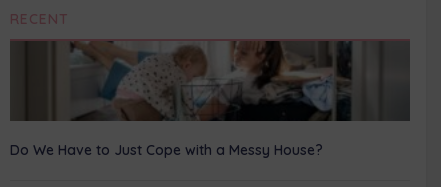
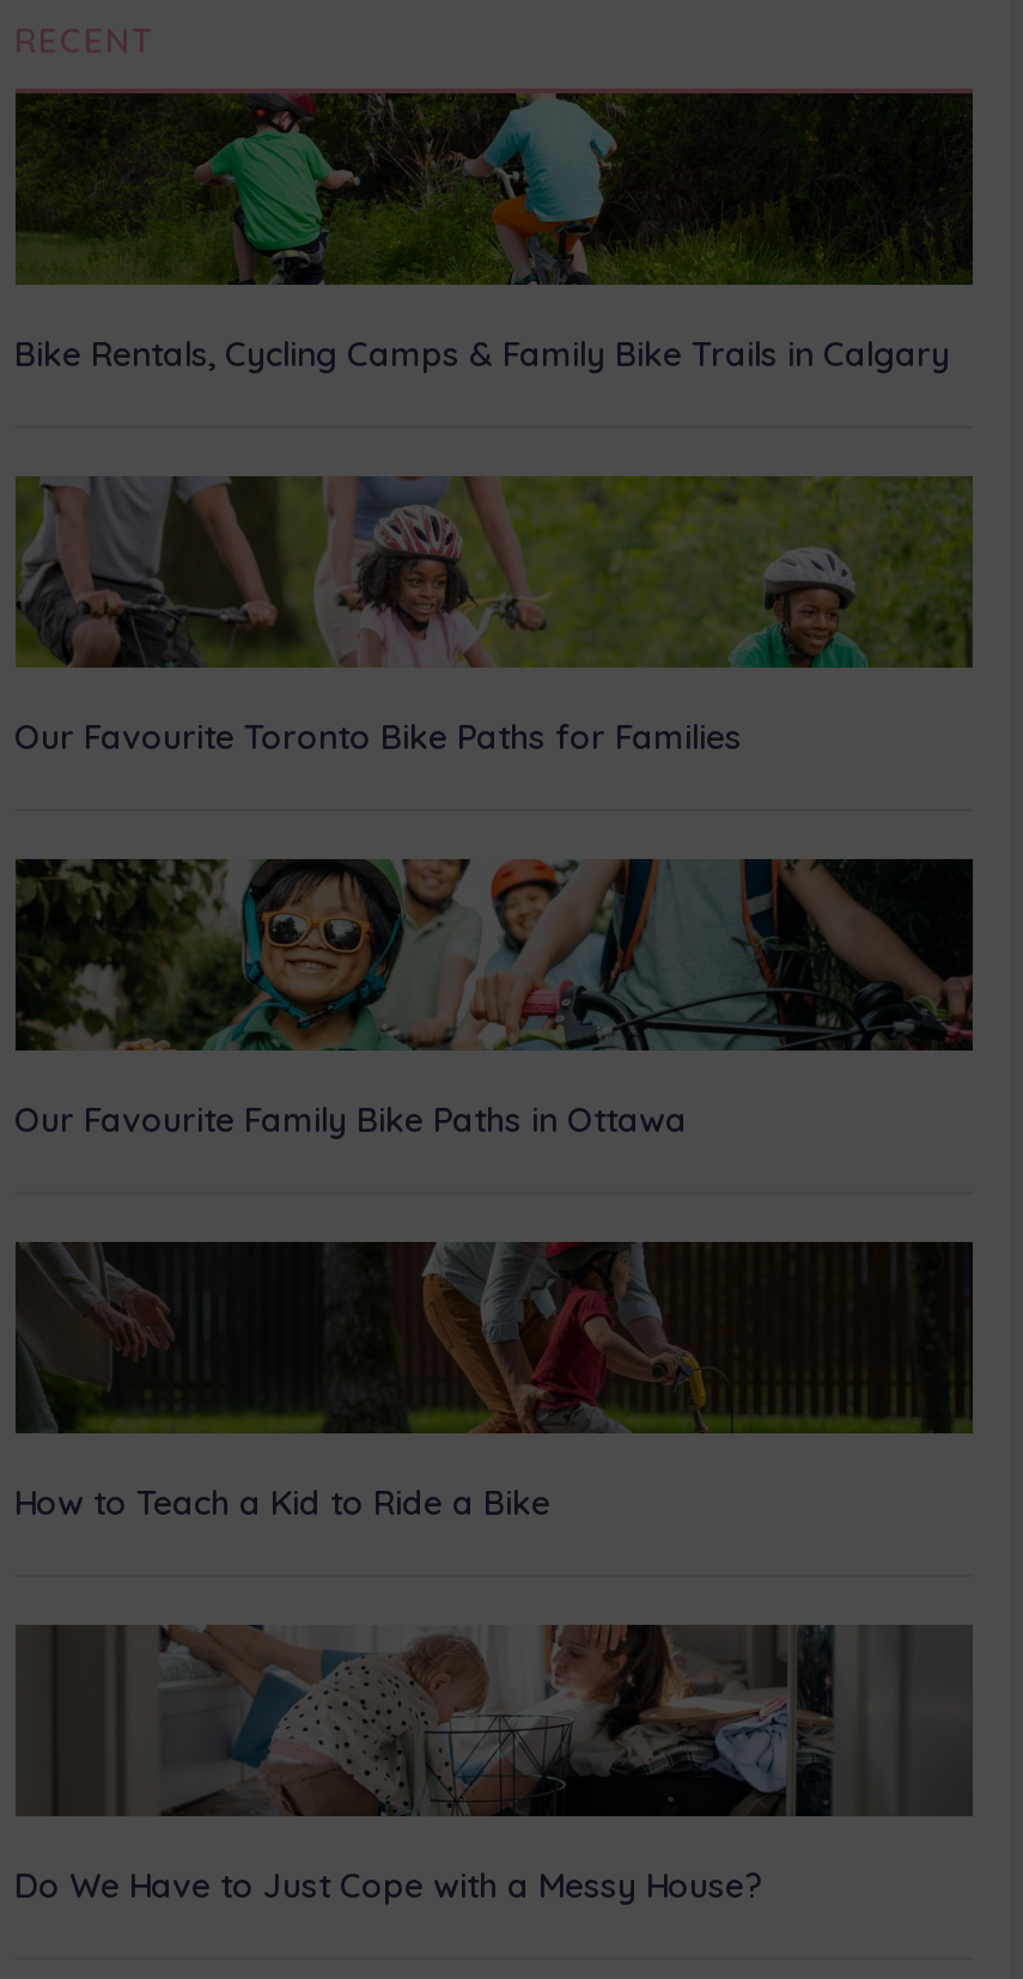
none -> [13,474,975,758] [image] | Our Favourite Toronto Bike Paths for Families
none -> [13,857,975,1141] [image] | Our Favourite Family Bike Paths in Ottawa
none -> [13,1240,975,1524] [image] | How to Teach a Kid to Ride a Bike
none -> [14,91,973,375] [image] | Bike Rentals, Cycling Camps & Family Bike Trails in Calgary

